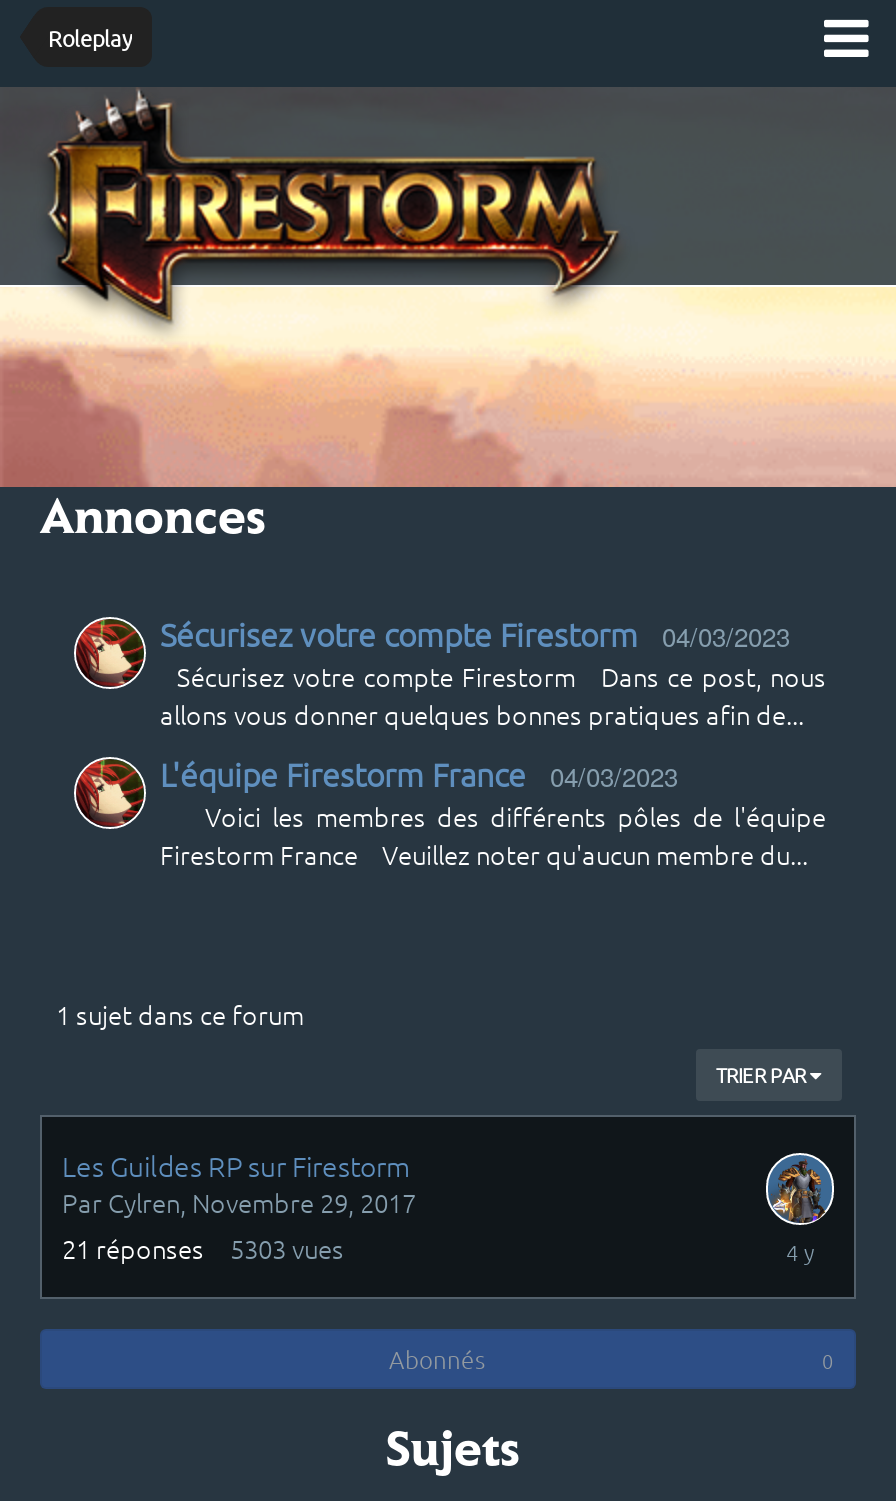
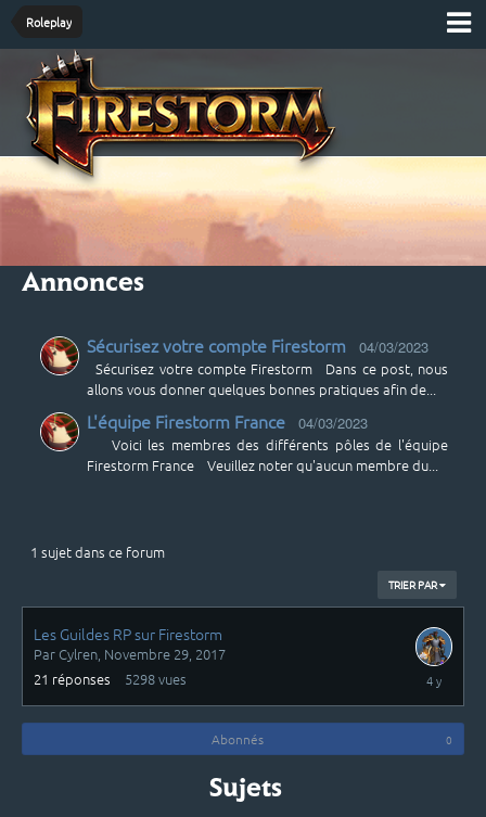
[62,1229,344,1267] 21 réponses 5303 vues -> [34,668,187,689] 21 réponses 5298 vues

